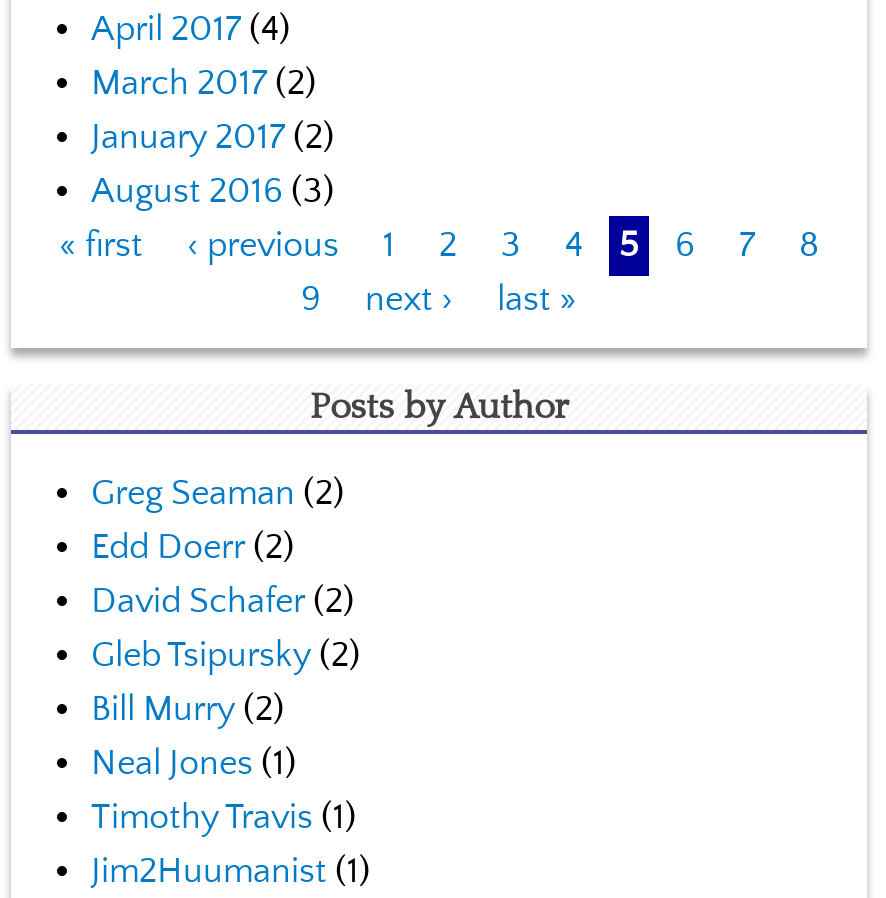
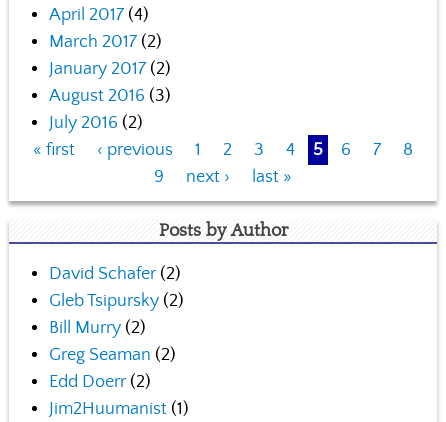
none -> [49,113,143,133] July 2016 (2)
moved [31,226,819,428] -> [19,140,413,241]: a | « first | ‹ previous | ... | last » | Posts by Author
moved [91,473,345,567] -> [49,345,176,392]: Greg Seaman (2) | Edd Doerr (2)
[91,743,357,837] Neal Jones (1) | Timothy Travis (1) -> none

